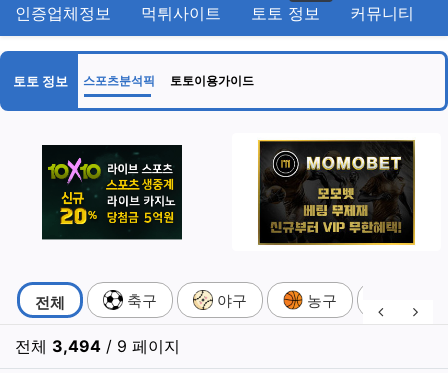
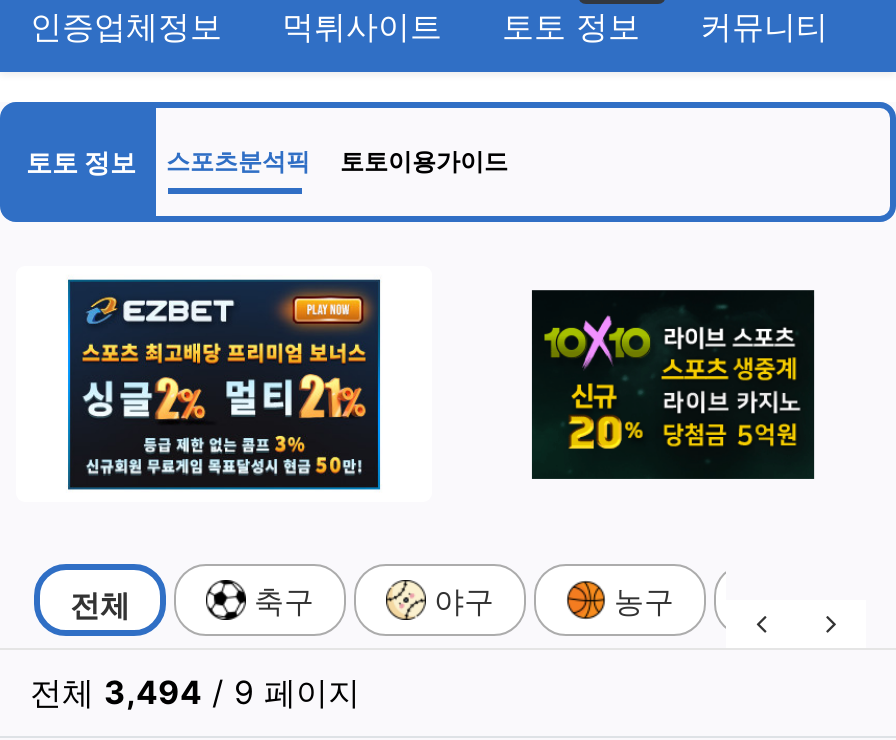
[34,140,190,245] [image] -> [66,278,382,492] [image]
[257,139,416,246] [image] -> [516,280,830,490] [image]

